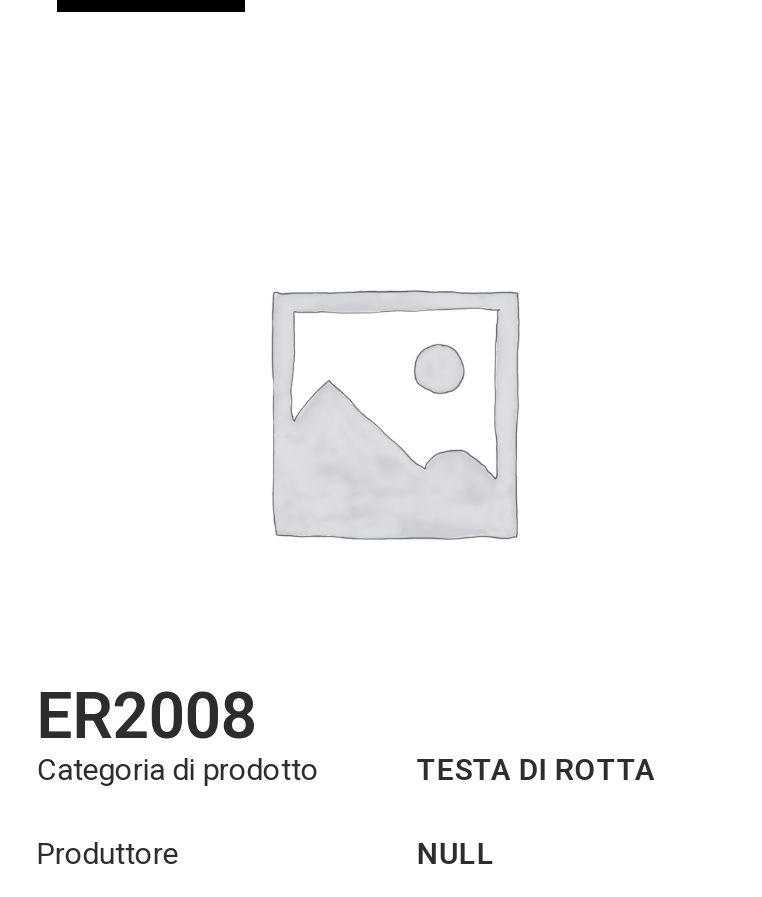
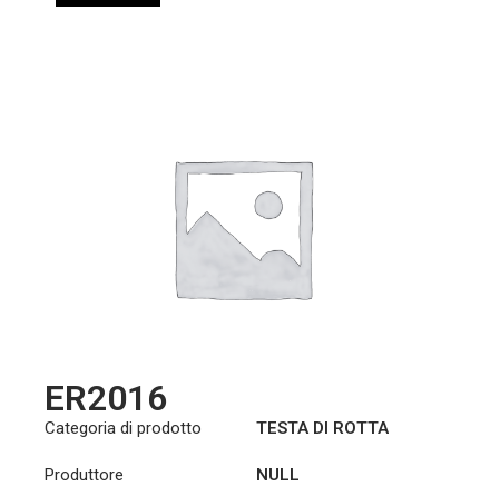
[37,678,257,754] ER2008 -> [44,377,167,419] ER2016

